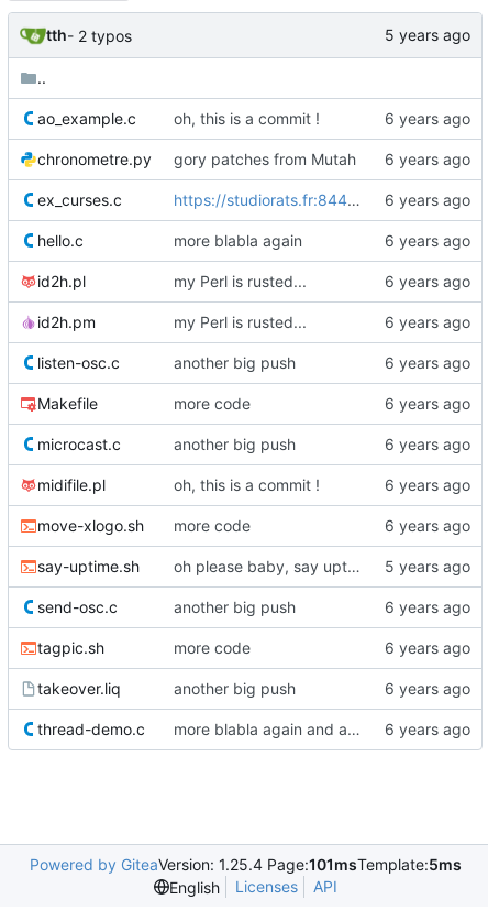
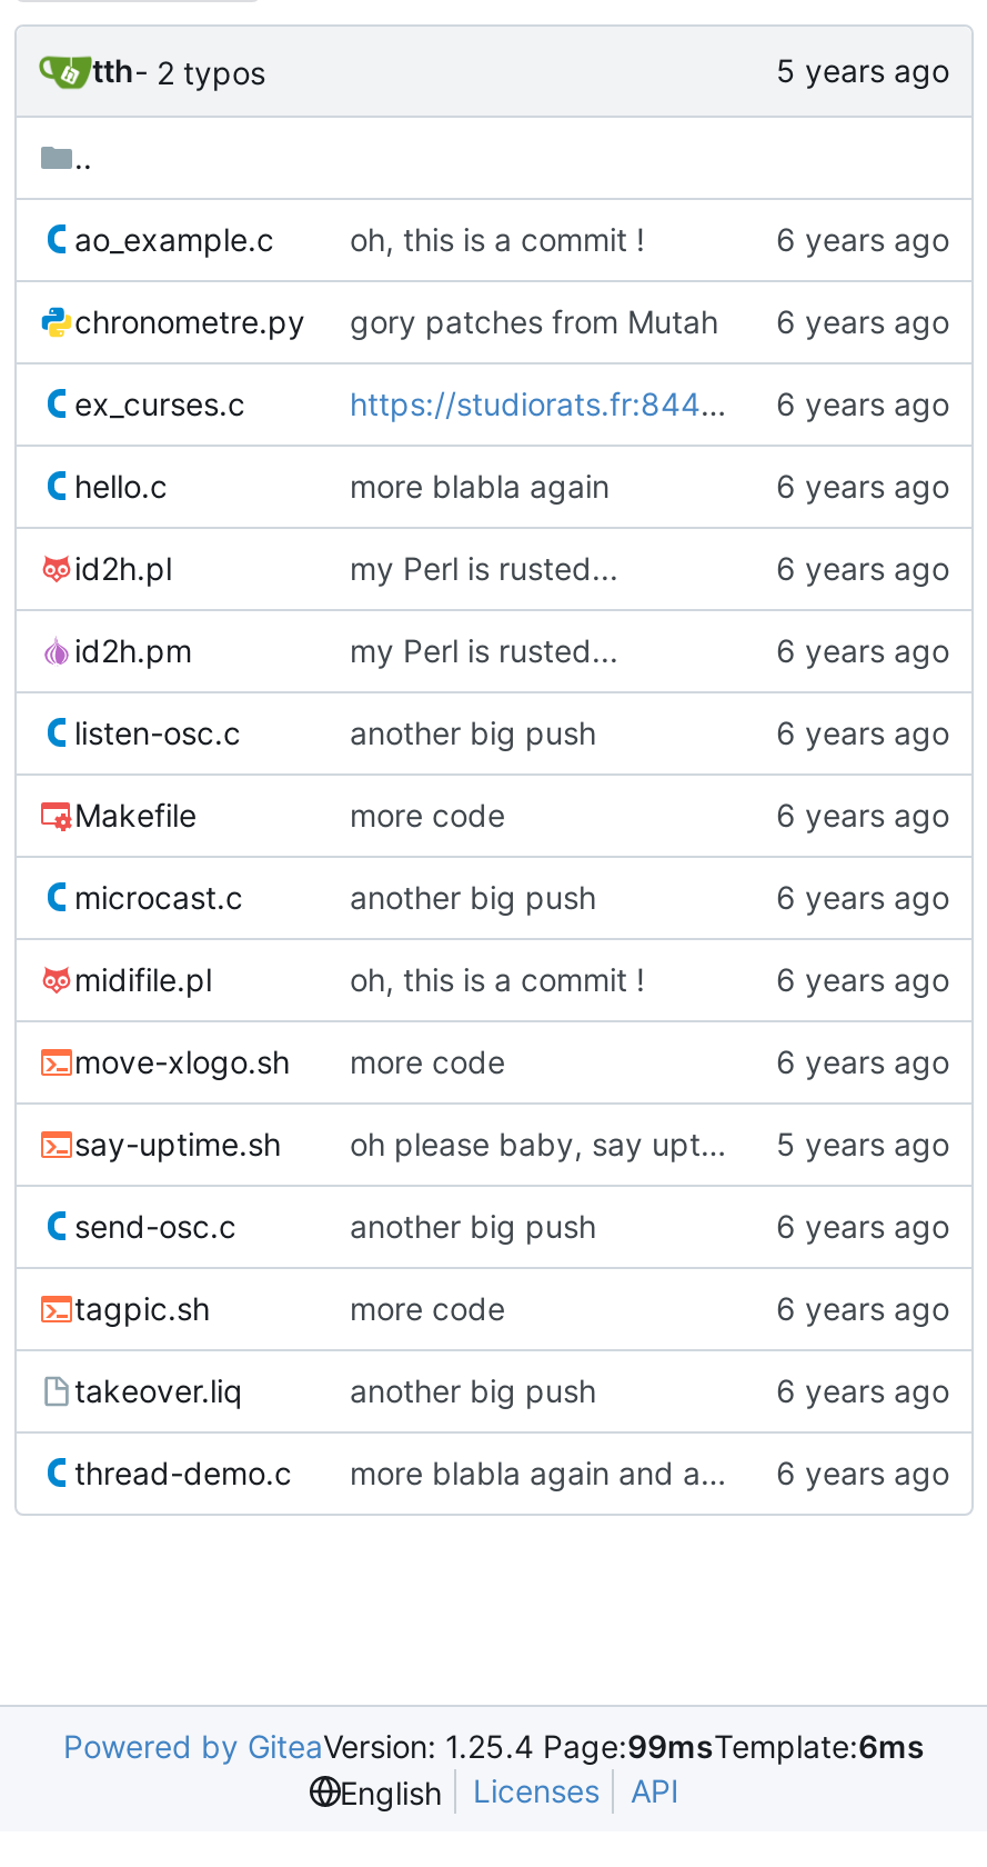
[29,855,461,874] Powered by GiteaVersion: 1.25.4 Page:101msTemplate:5ms -> [63,1727,925,1765] Powered by GiteaVersion: 1.25.4 Page:99msTemplate:6ms

